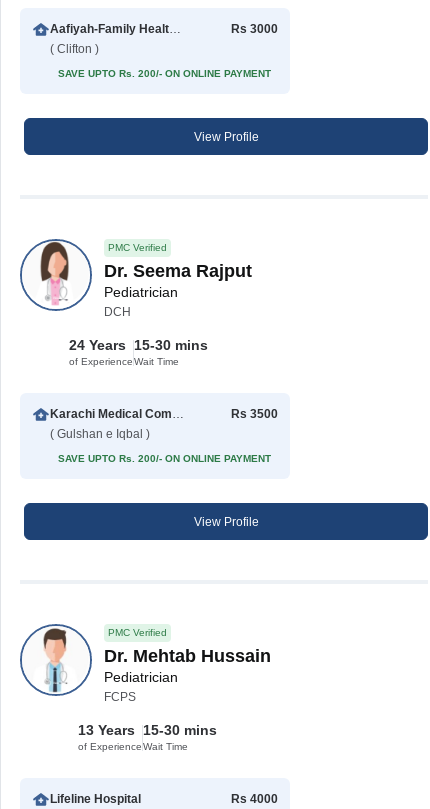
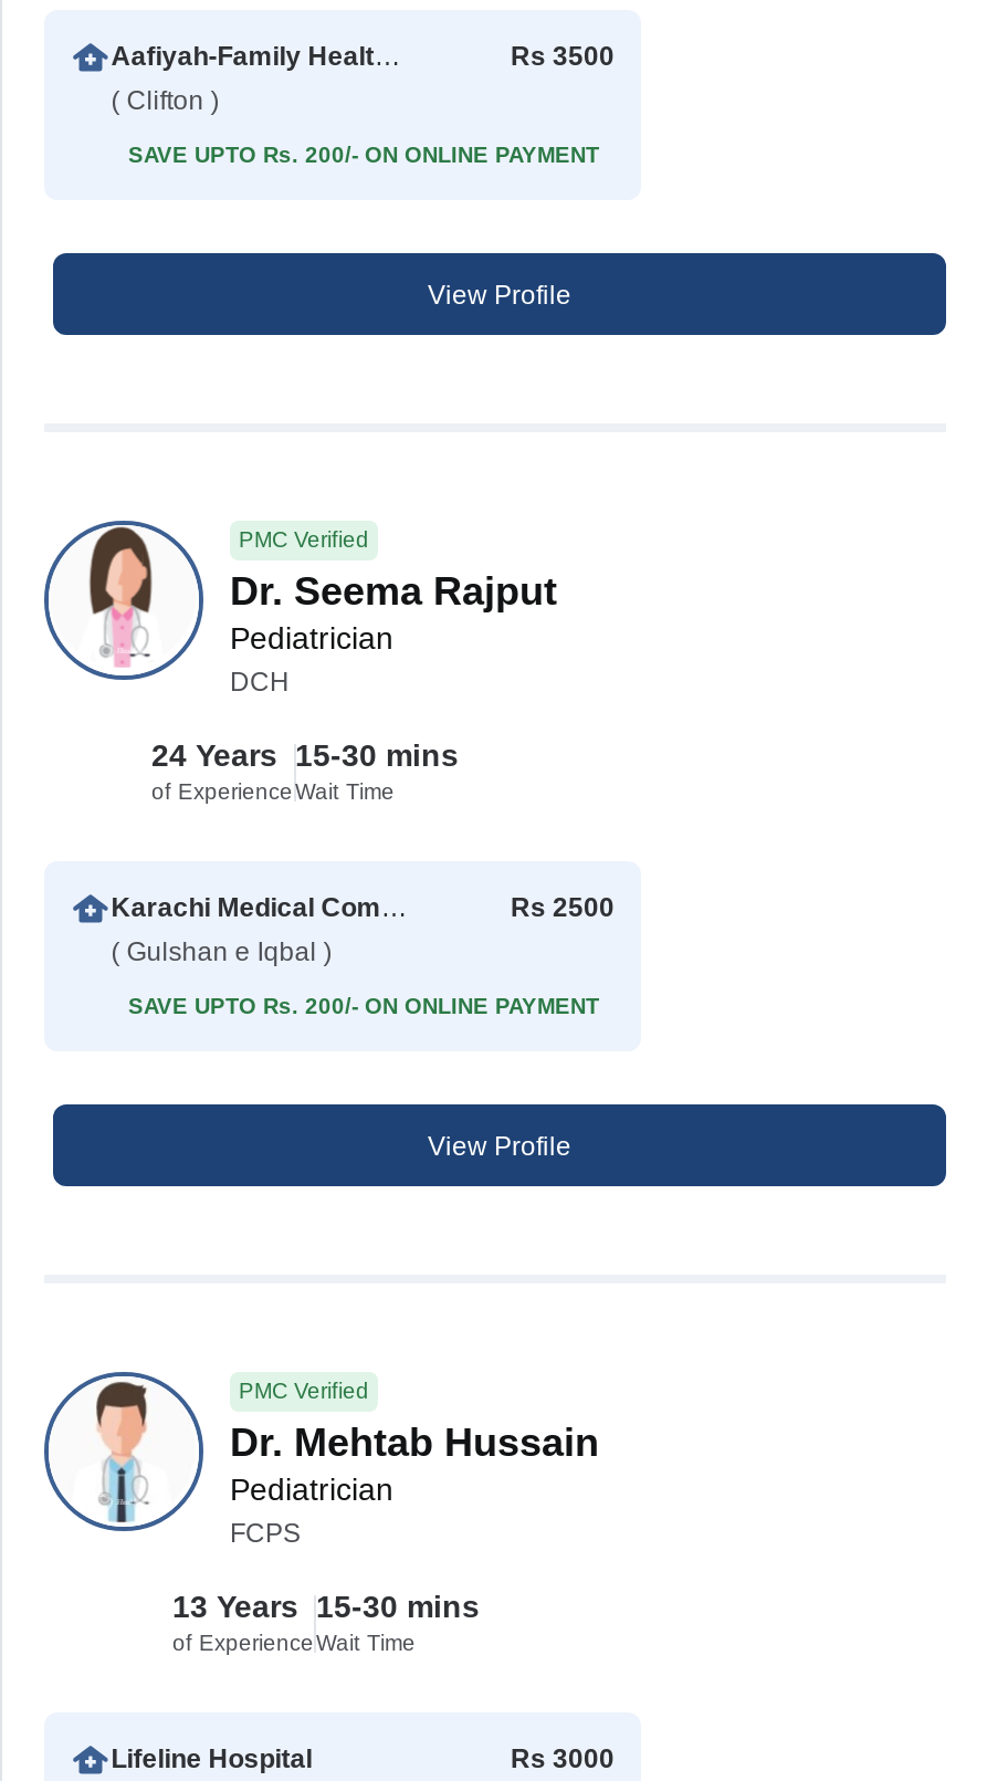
[231,22,278,36] Rs 3000 -> [511,41,615,72] Rs 3500
[231,407,278,421] Rs 3500 -> [511,892,615,923] Rs 2500
[231,792,278,806] Rs 4000 -> [511,1744,615,1775] Rs 3000

